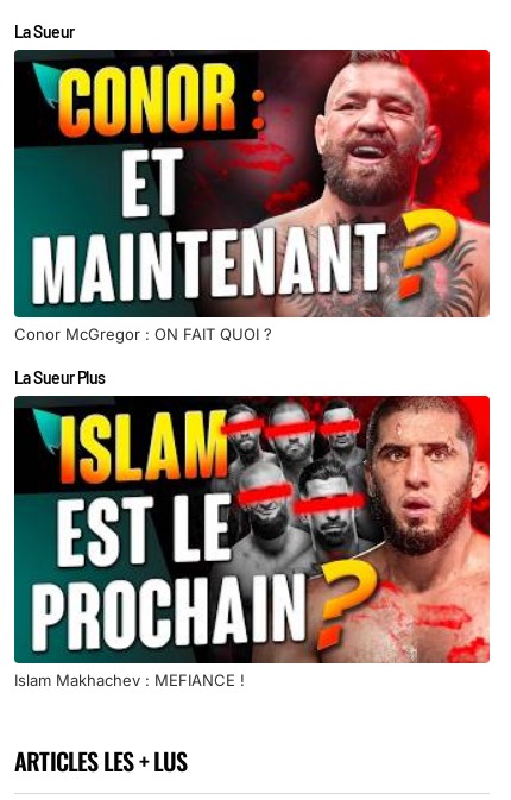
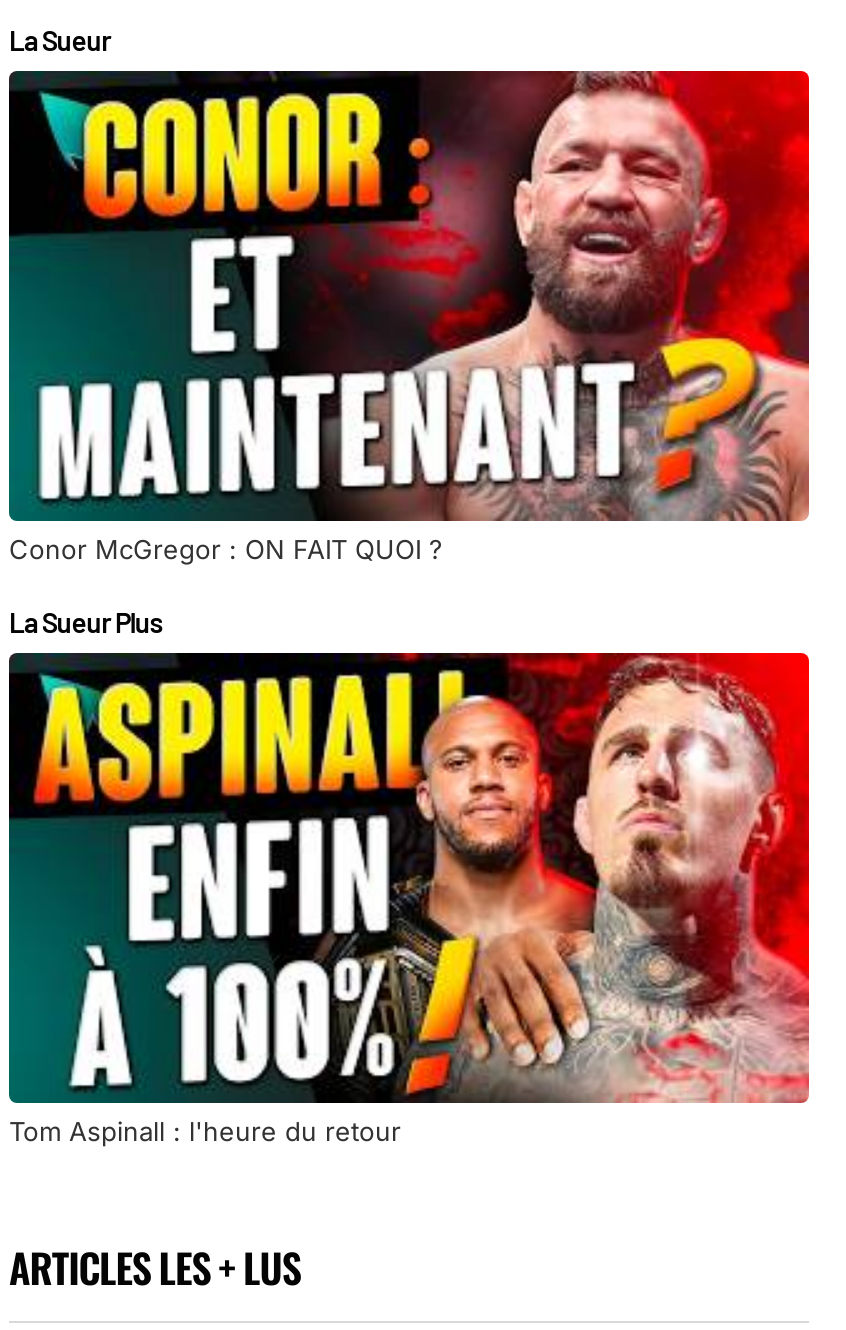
[14,395,491,690] [image] | Islam Makhachev : MEFIANCE ! -> [9,651,811,1148] [image] | Tom Aspinall : l'heure du retour

